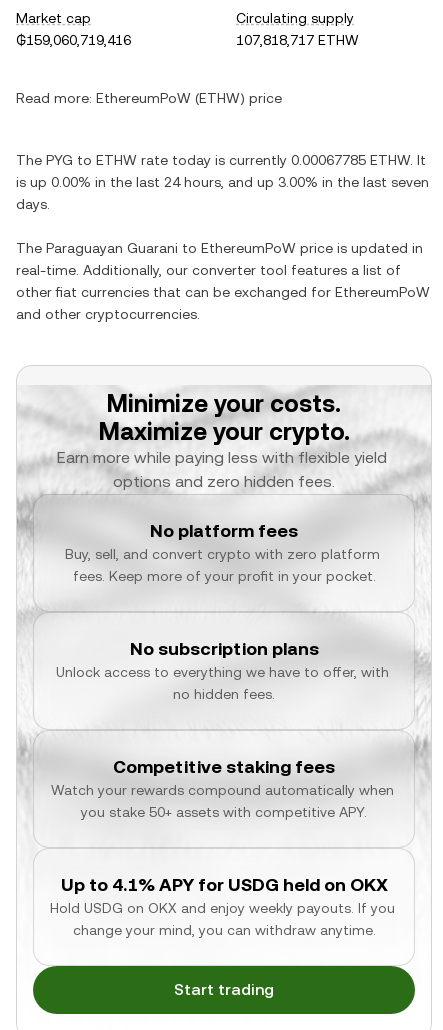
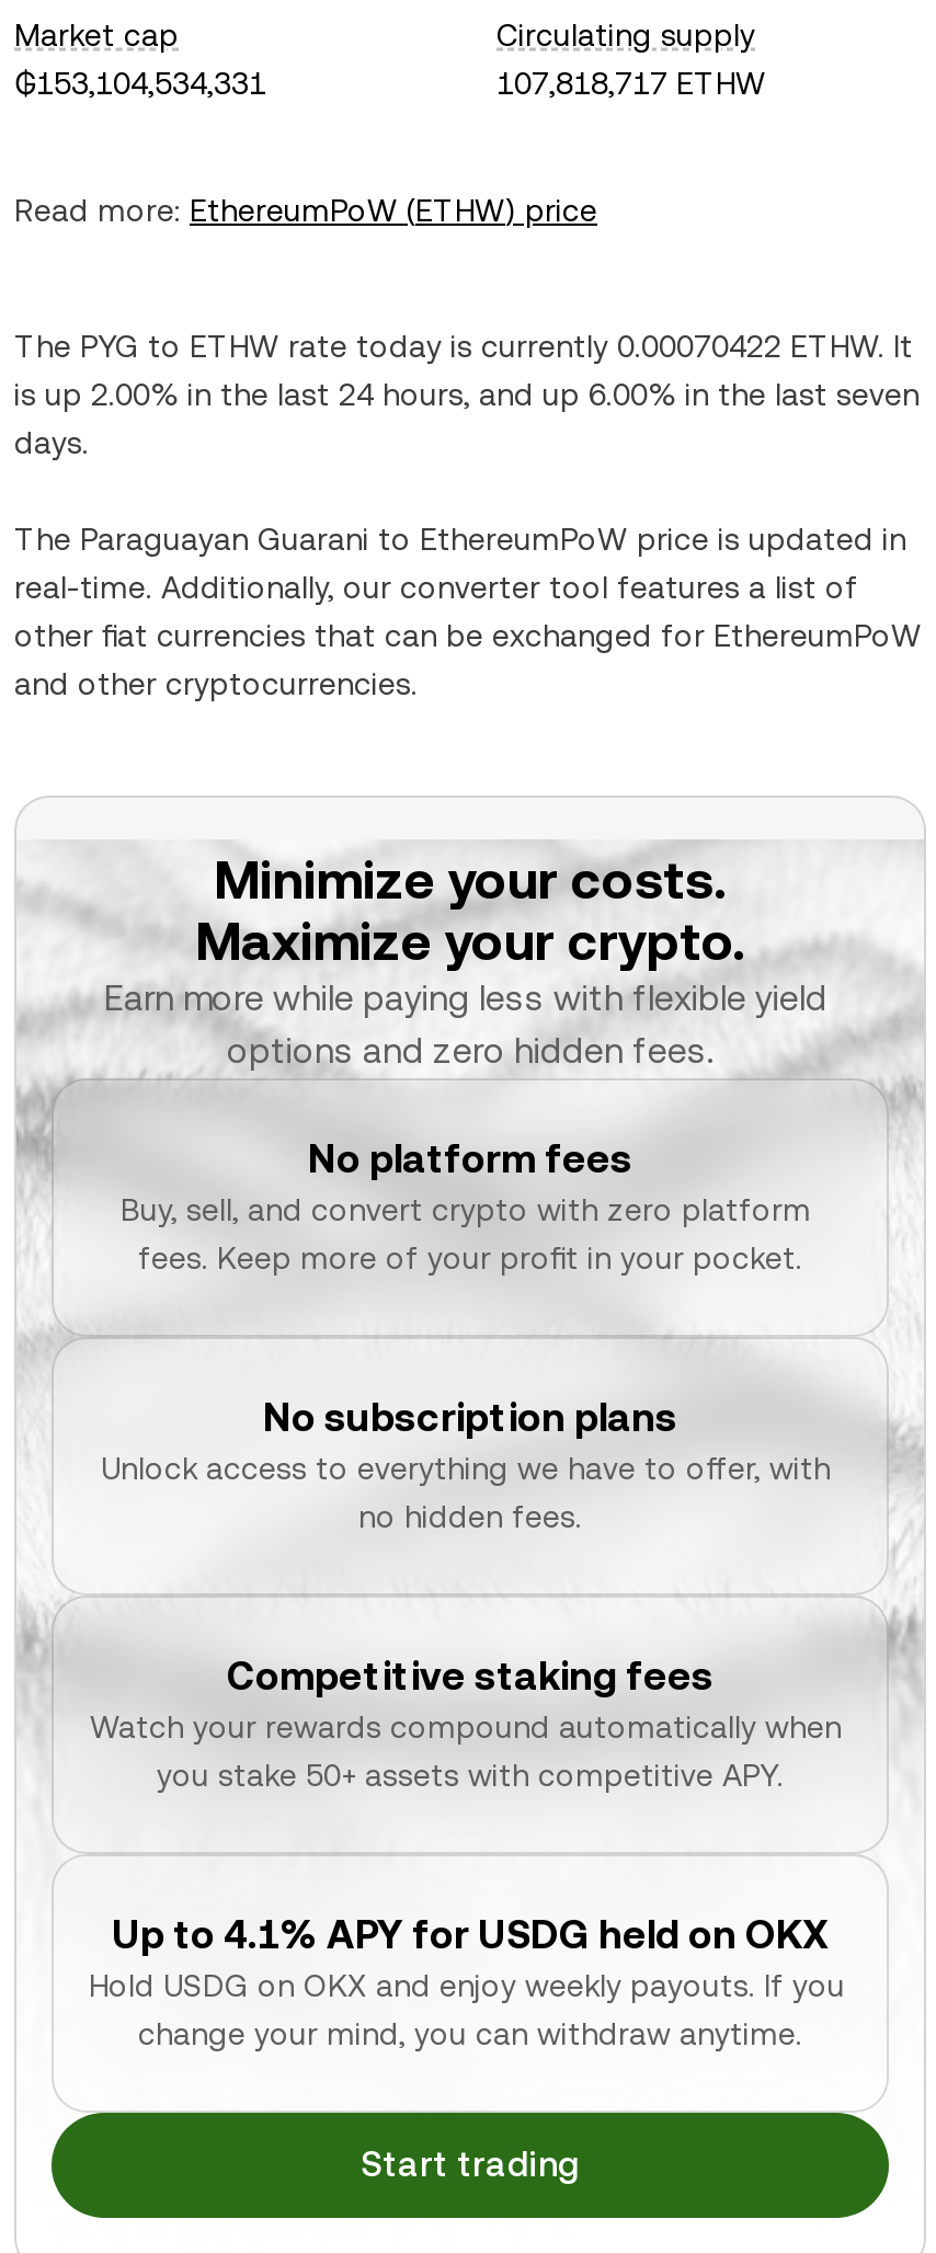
[16,32,131,48] ₲159,060,719,416 -> [14,66,266,101] ₲153,104,534,331
[16,152,426,168] The PYG to ETHW rate today is currently 0.00067785 ETHW. It -> [14,329,913,364] The PYG to ETHW rate today is currently 0.00070422 ETHW. It
[16,174,429,190] is up 0.00% in the last 24 hours, and up 3.00% in the last seven -> [14,377,920,412] is up 2.00% in the last 24 hours, and up 6.00% in the last seven

